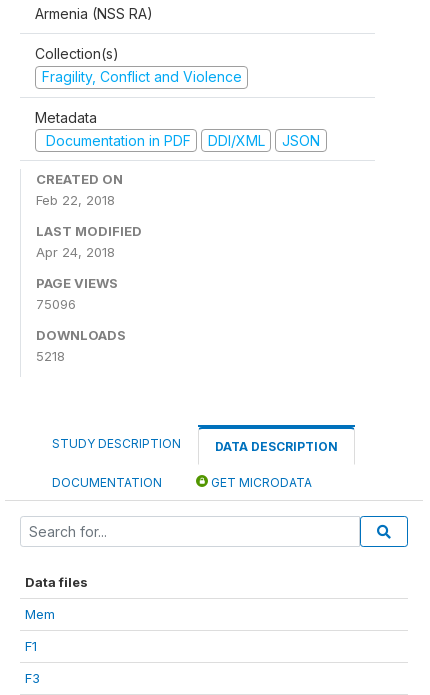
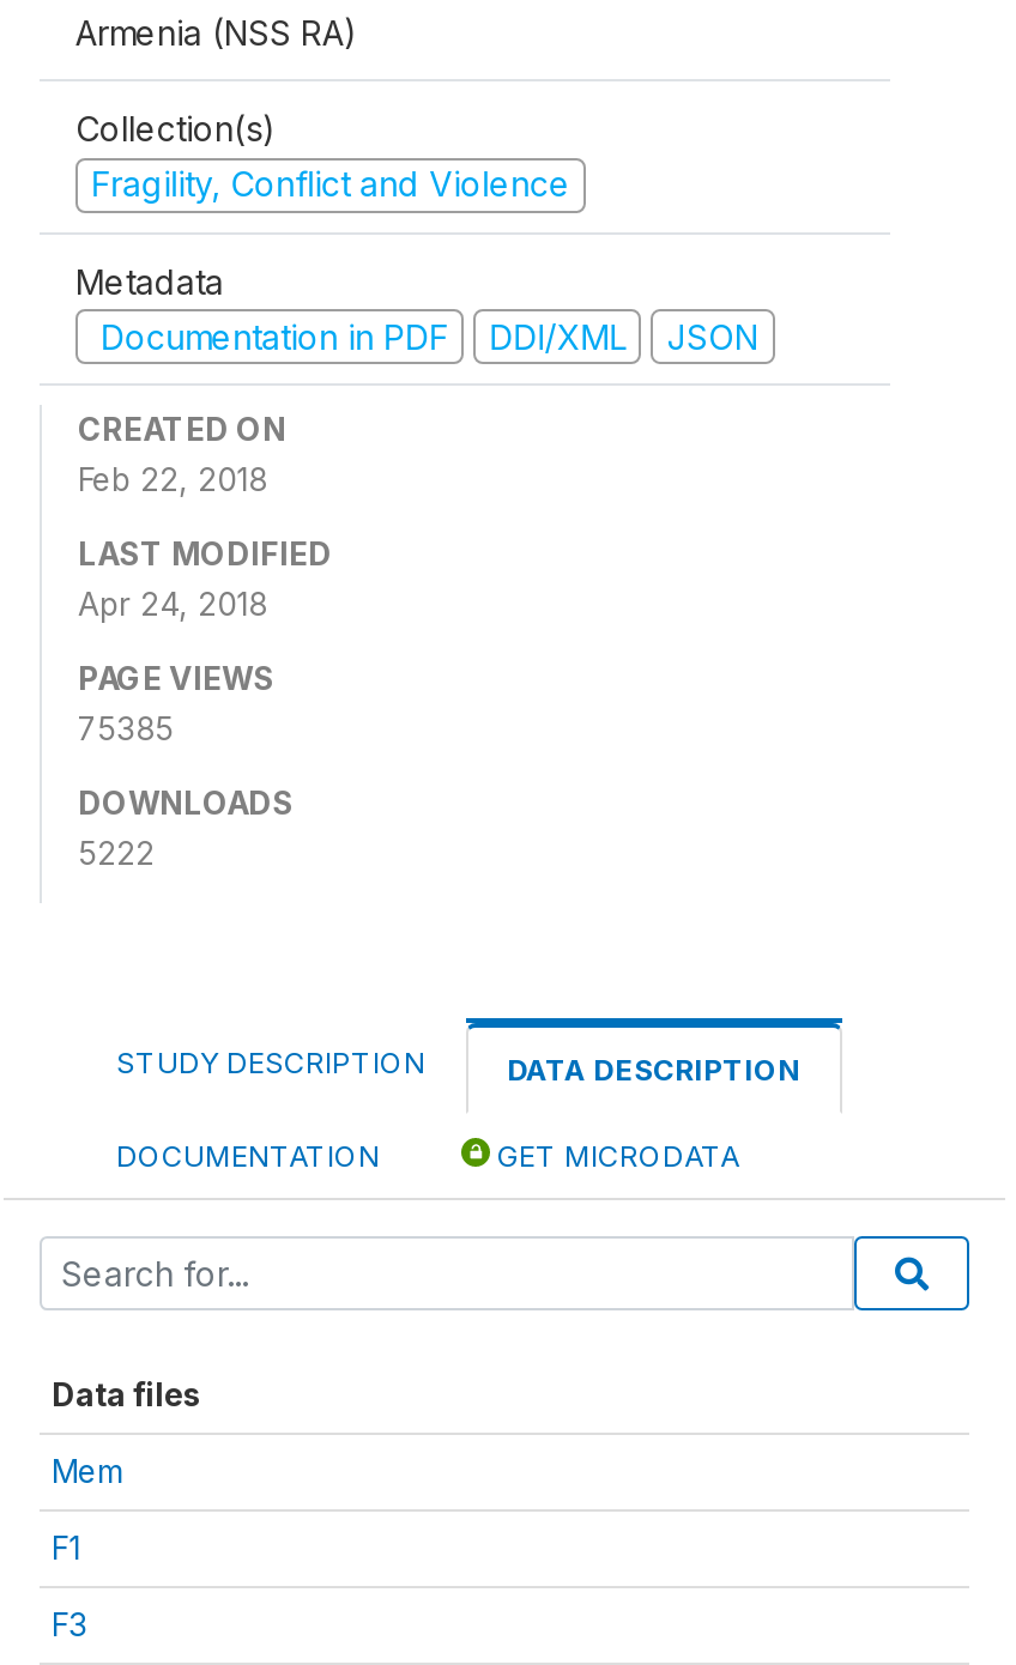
[36,296,76,312] 75096 -> [78,709,174,747] 75385
[36,348,65,364] 5218 -> [78,834,155,872] 5222

